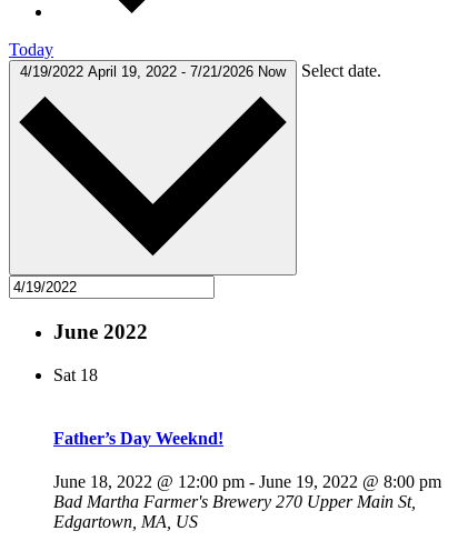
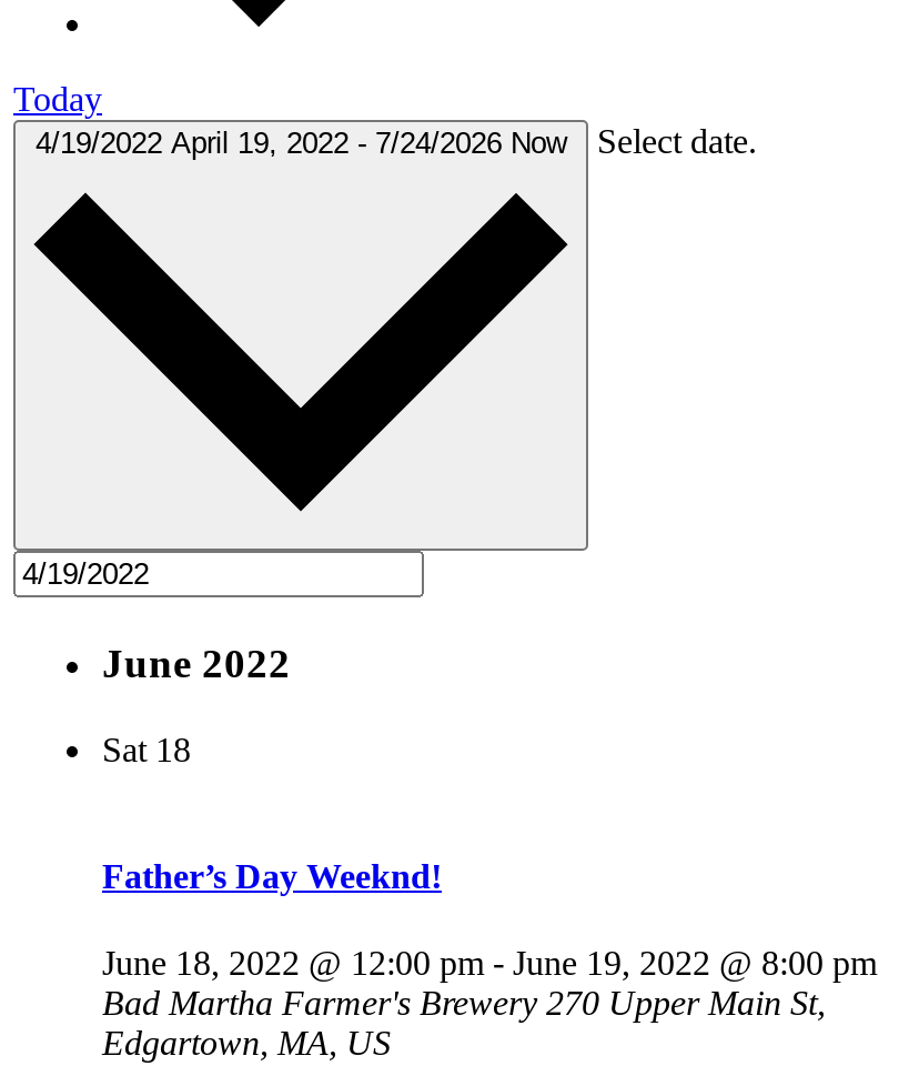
[20,61,381,80] 4/19/2022 April 19, 2022 - 7/21/2026 Now Select date. -> [36,123,757,160] 4/19/2022 April 19, 2022 - 7/24/2026 Now Select date.

